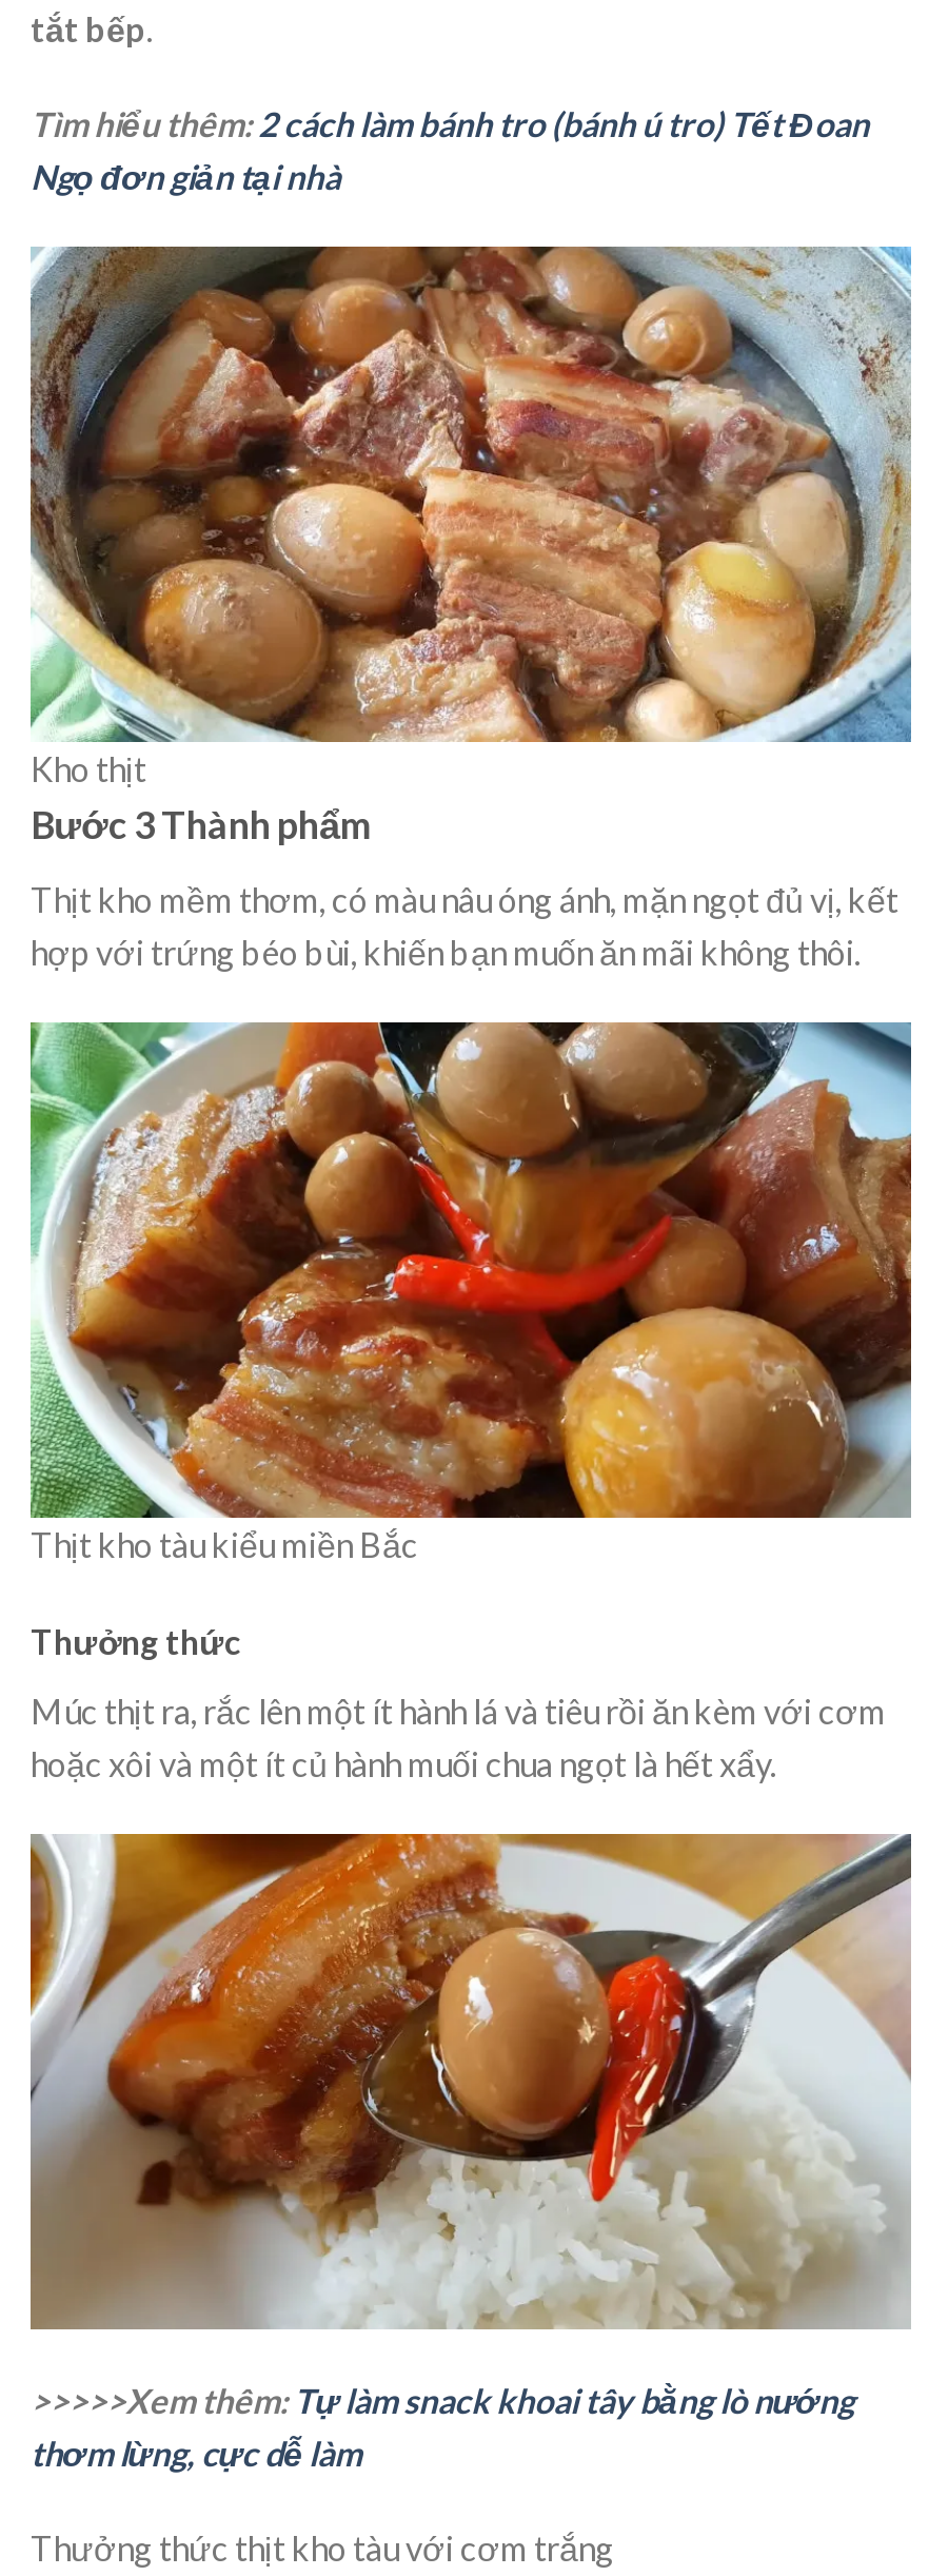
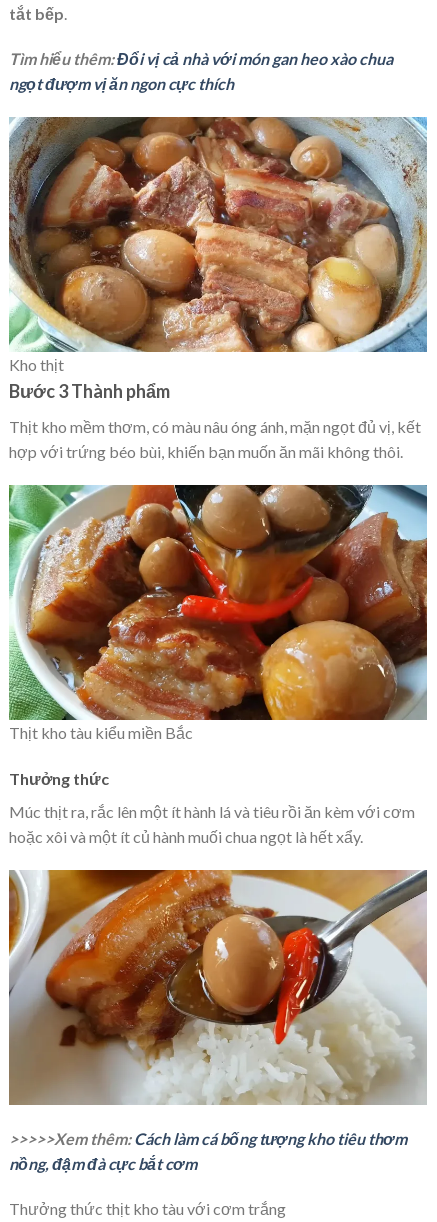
[31,104,869,197] Tìm hiểu thêm:2 cách làm bánh tro (bánh ú tro) Tết Đoan | Ngọ đơn giản tại nhà -> [9,49,393,93] Tìm hiểu thêm:Đổi vị cả nhà với món gan heo xào chua | ngọt đượm vị ăn ngon cực thích
[31,2379,854,2472] >>>>>Xem thêm: Tự làm snack khoai tây bằng lò nướng | thơm lừng, cực dễ làm -> [9,1129,407,1173] >>>>>Xem thêm: Cách làm cá bống tượng kho tiêu thơm | nồng, đậm đà cực bắt cơm

